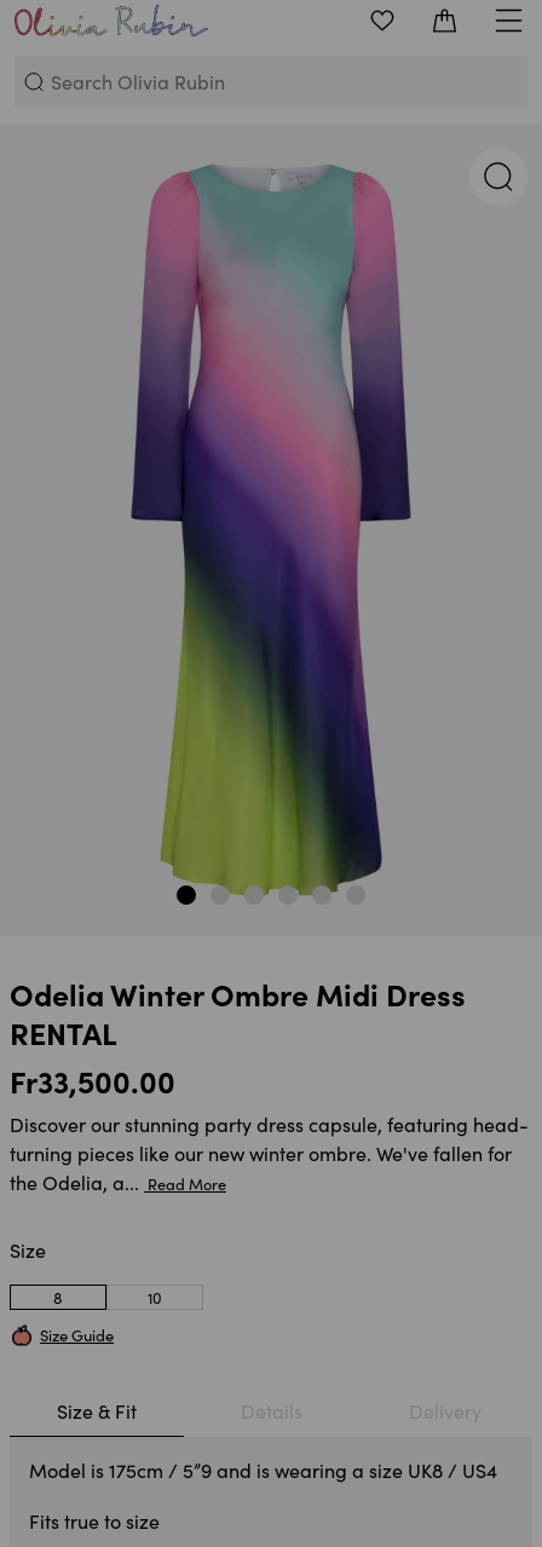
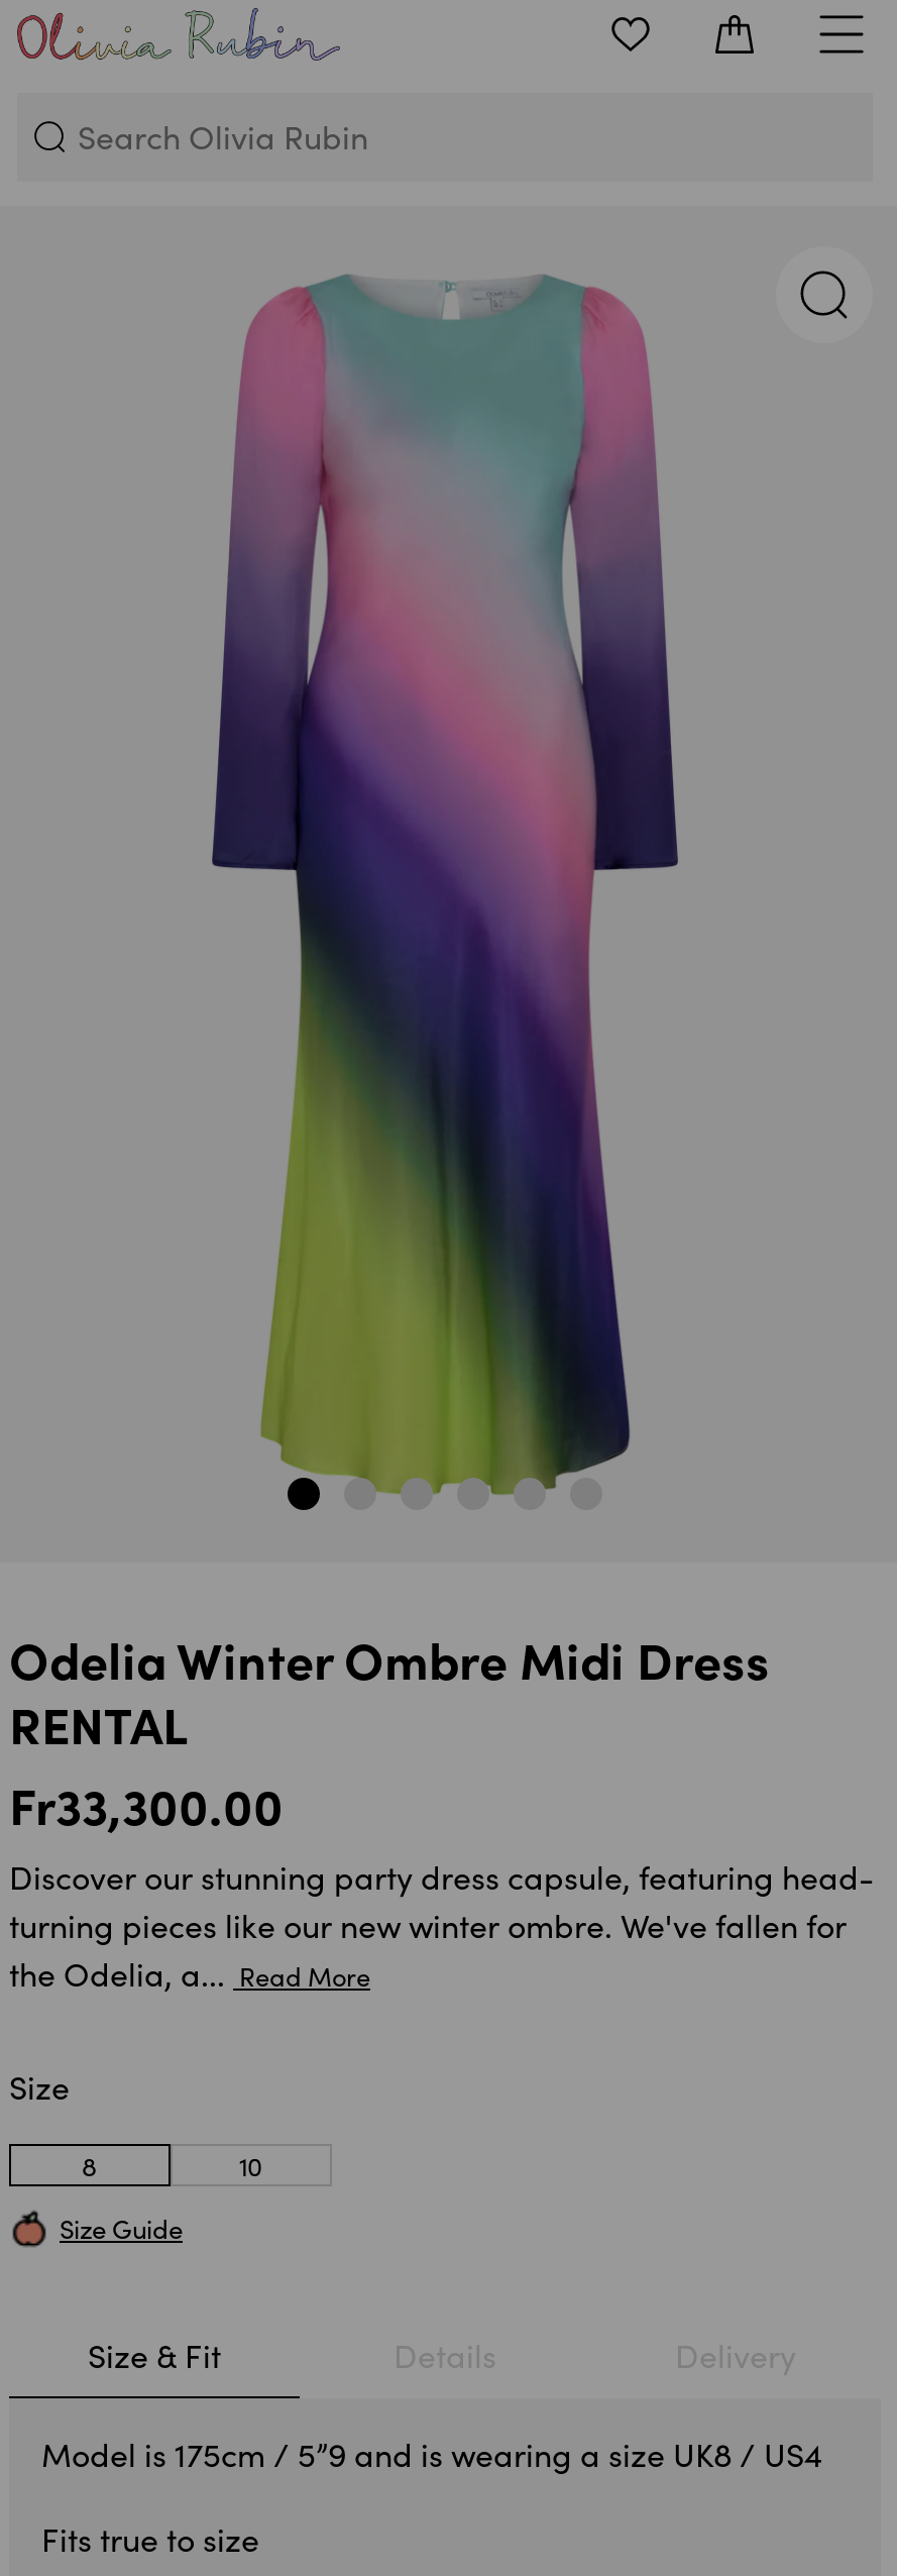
[10,1060,175,1102] Fr33,500.00 -> [9,1768,284,1839] Fr33,300.00

